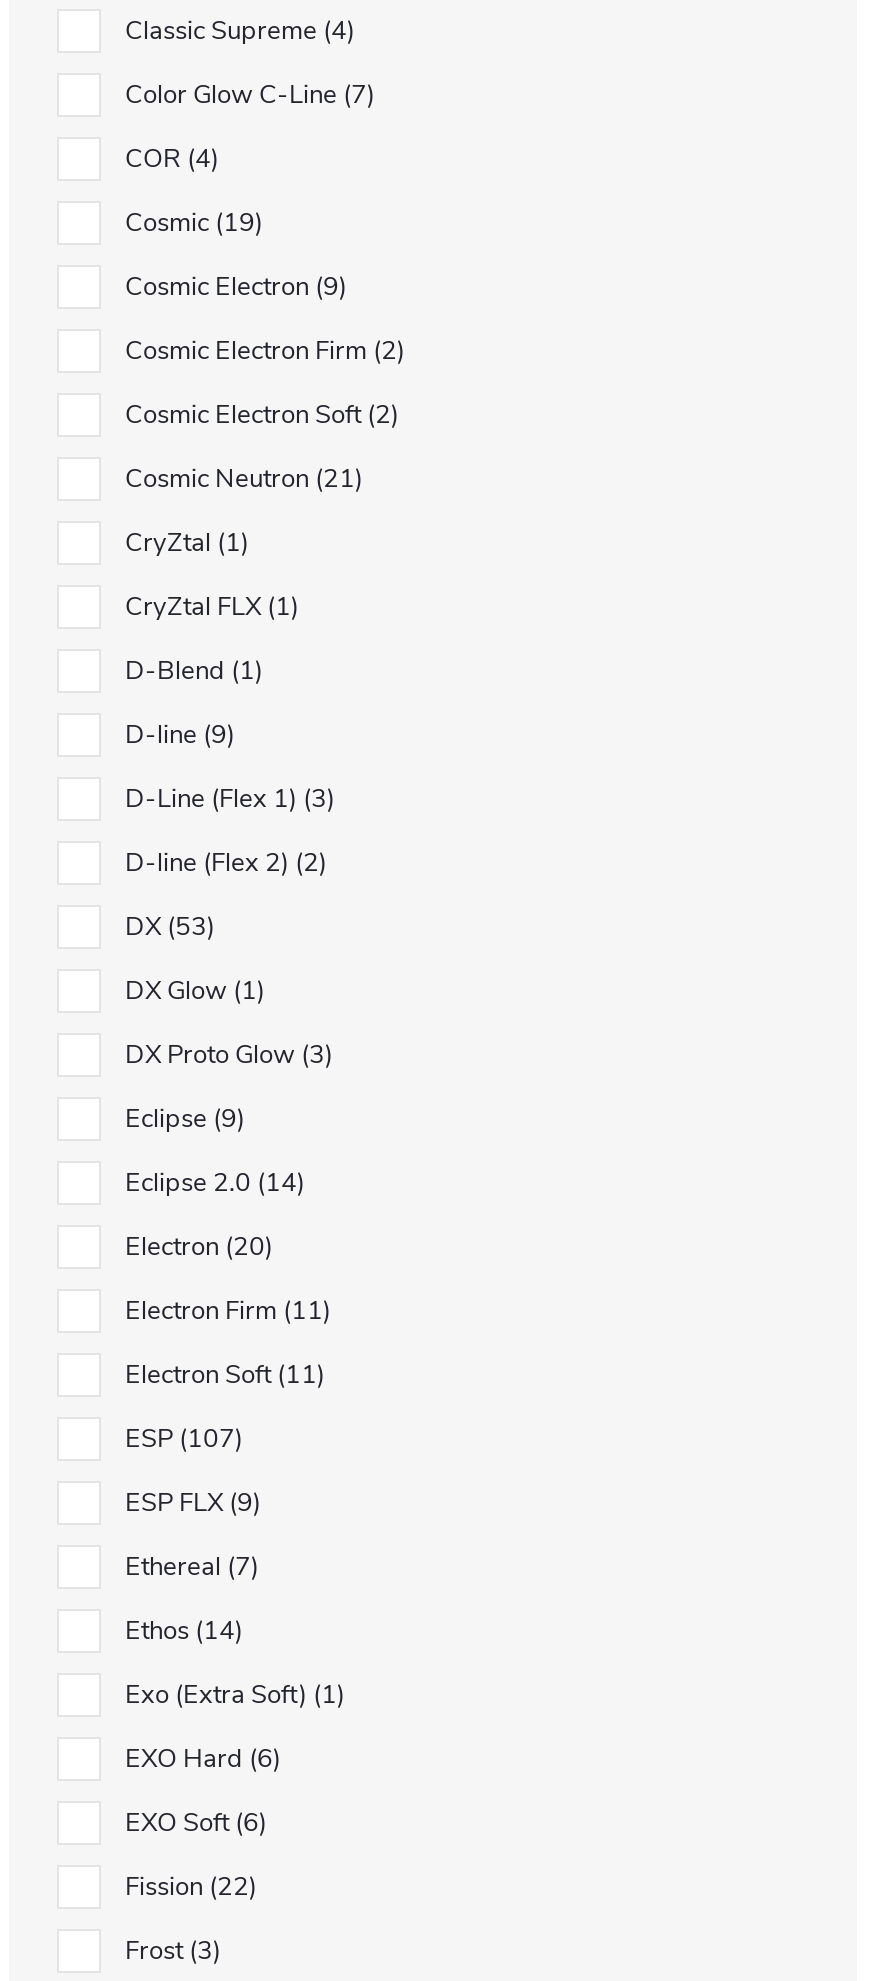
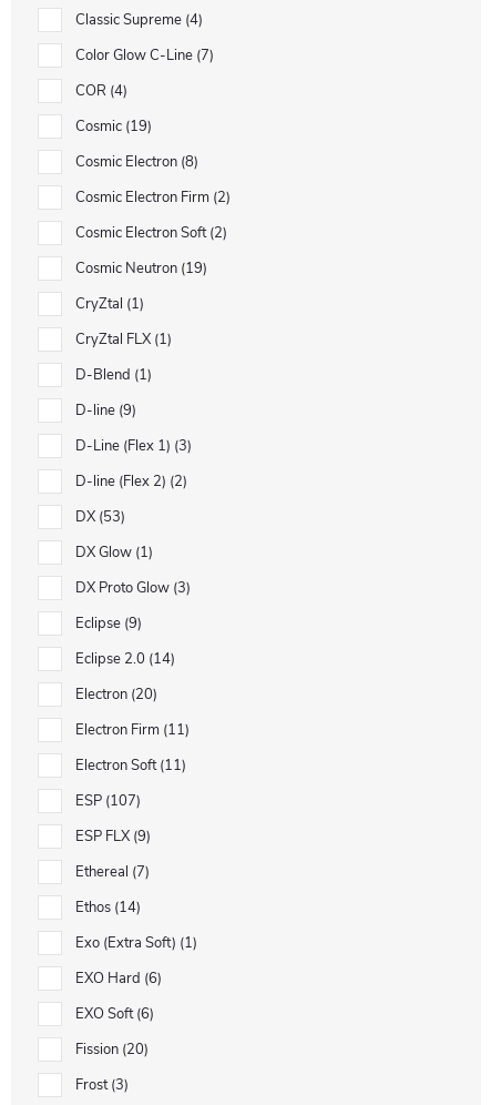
[125,269,339,305] Cosmic Electron 9 -> [75,152,194,172] Cosmic Electron 8
[125,461,355,497] Cosmic Neutron 21 -> [75,258,203,278] Cosmic Neutron 19
[125,1869,249,1905] Fission 22 -> [75,1040,144,1060] Fission 20

